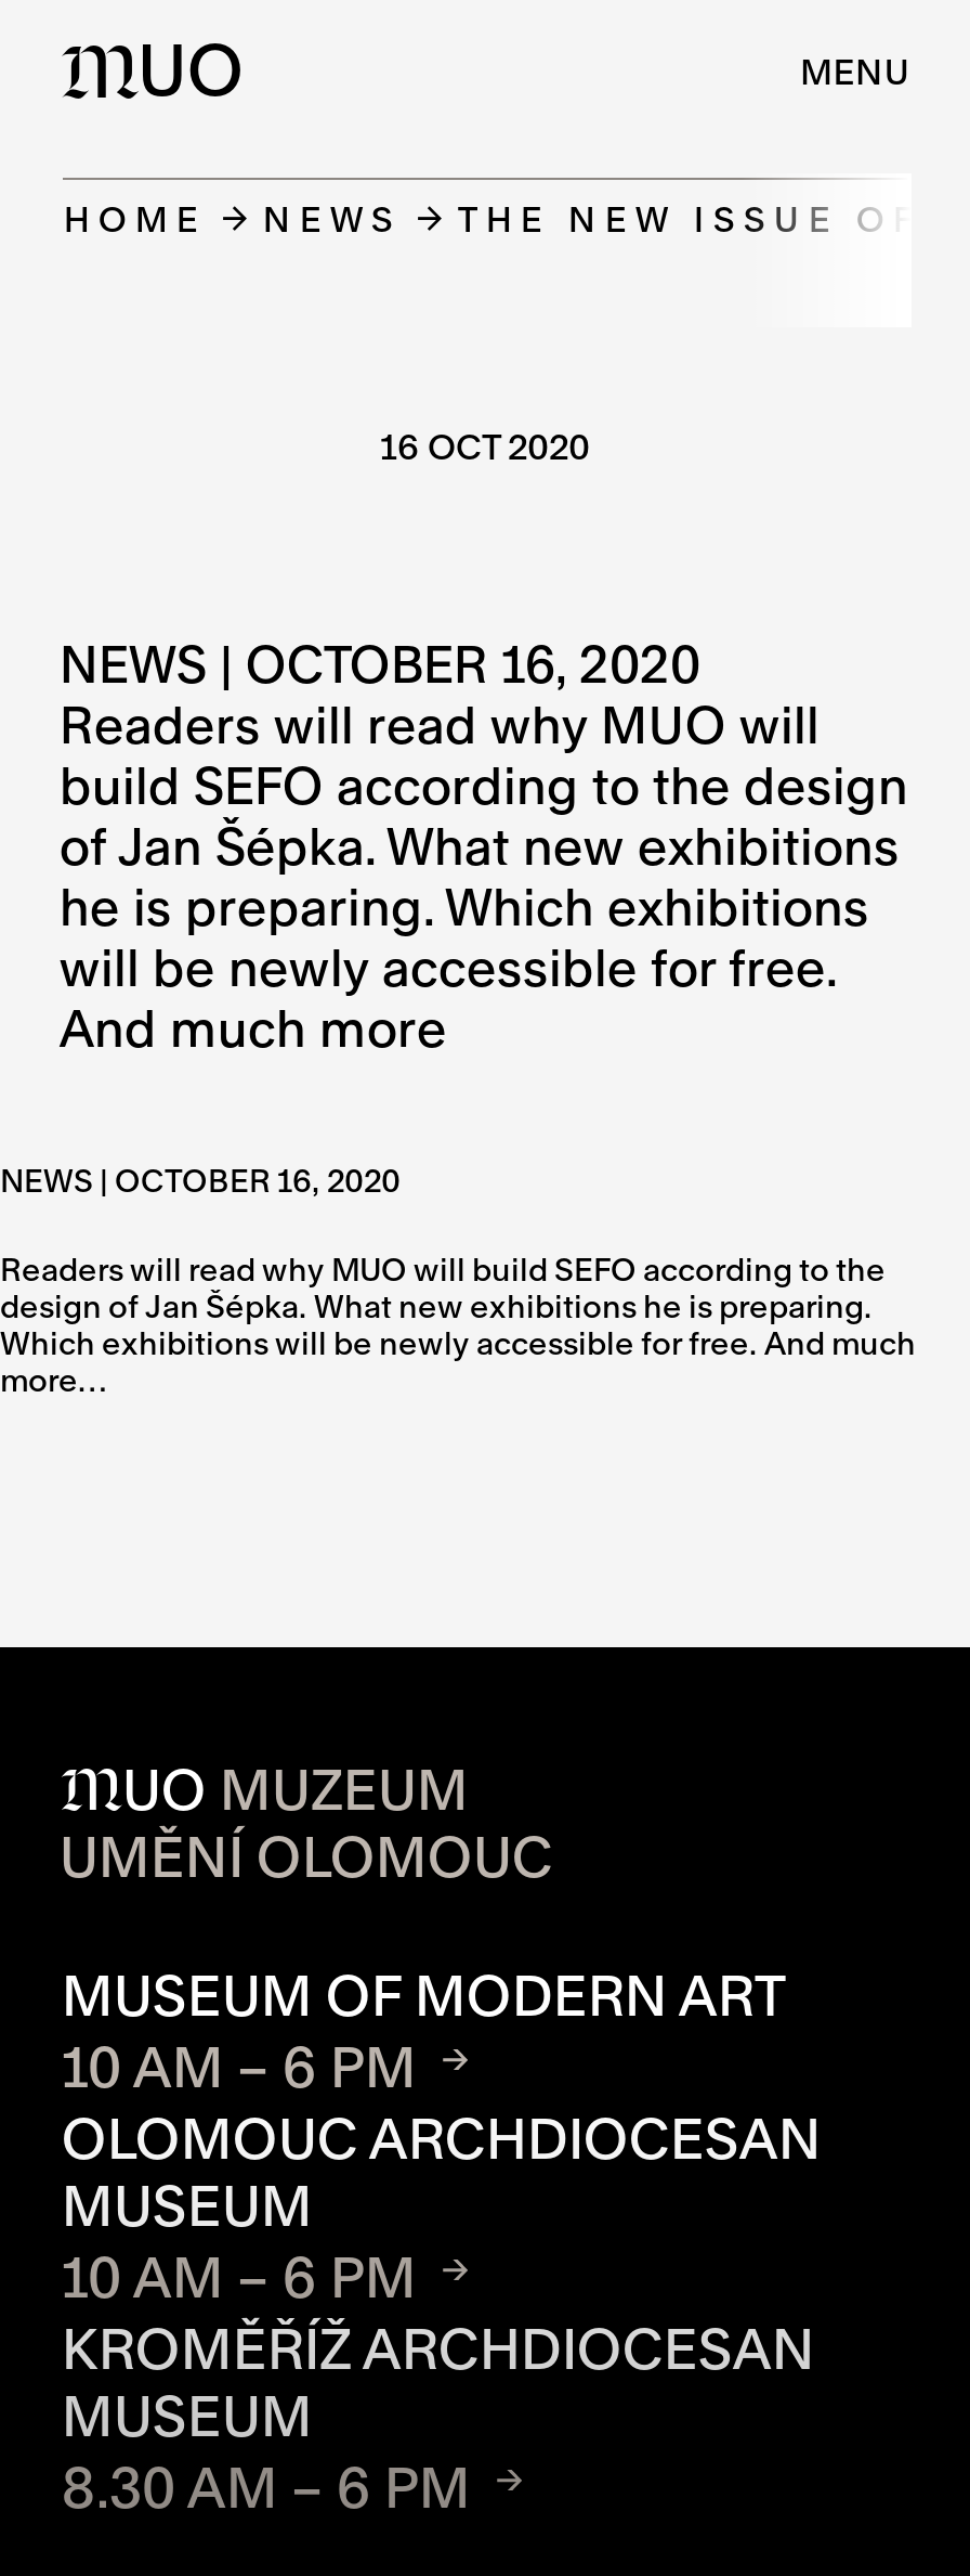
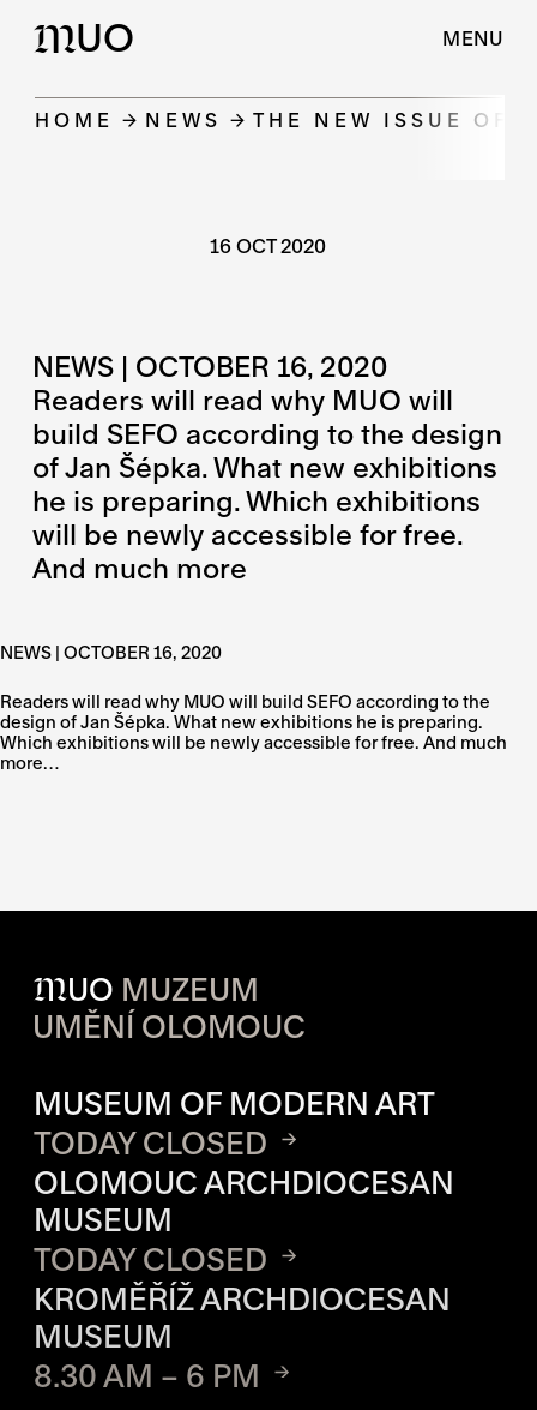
[61,2034,416,2099] 10 AM – 6 PM -> [34,1125,268,1161] TODAY CLOSED
[61,2244,416,2309] 10 AM – 6 PM -> [34,1241,268,1277] TODAY CLOSED

